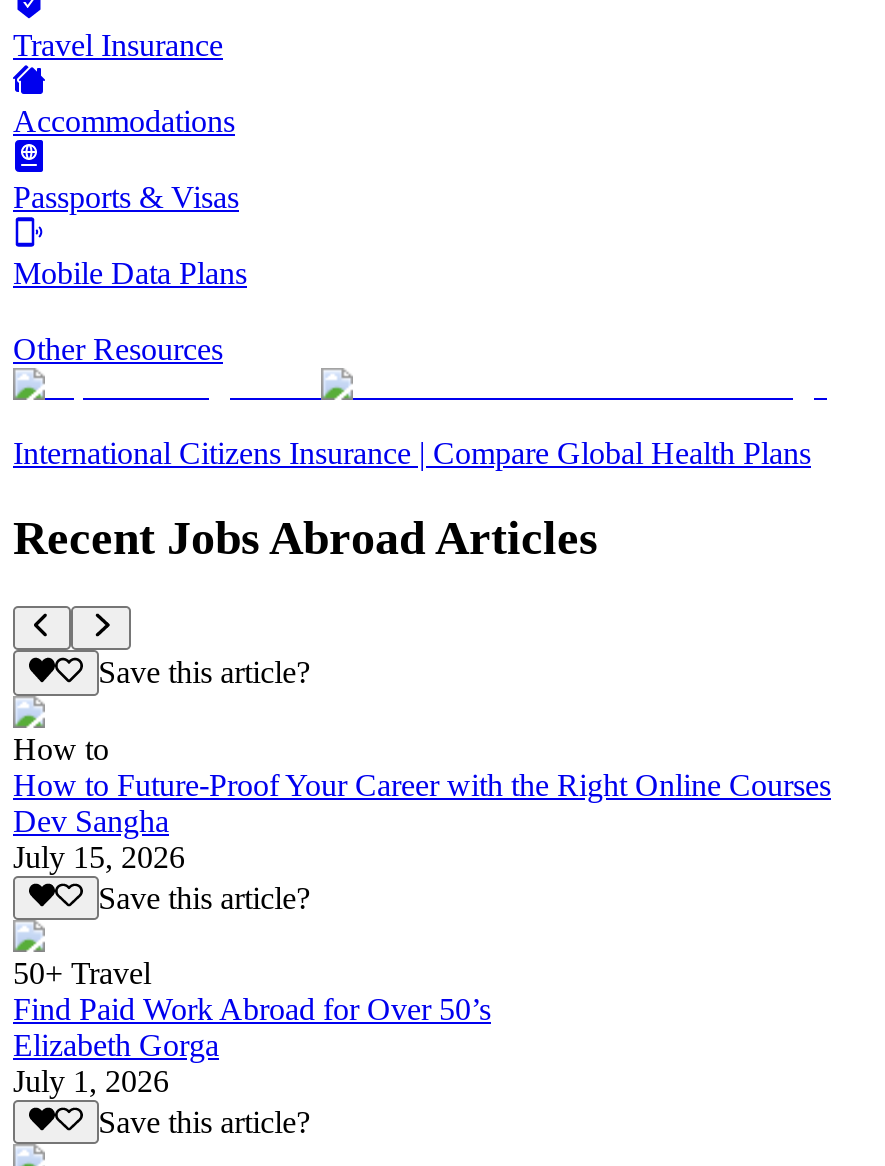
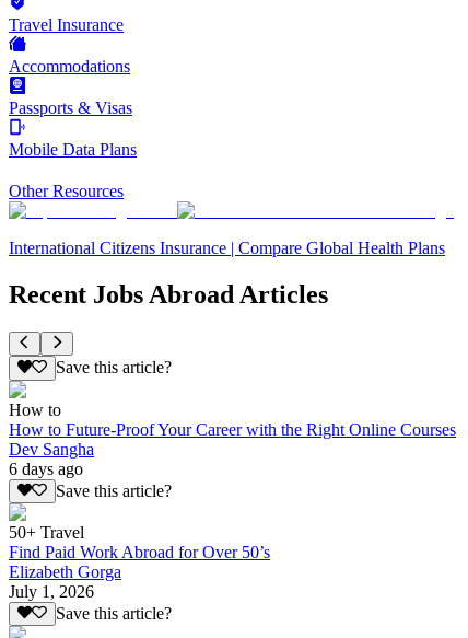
[13,839,185,873] July 15, 2026 -> [9,459,83,478] 6 days ago

